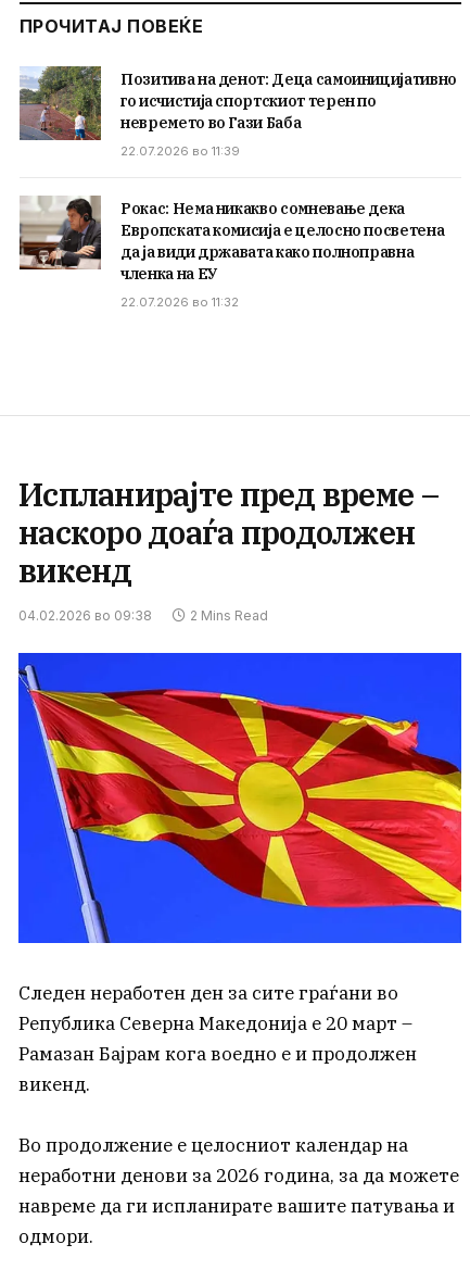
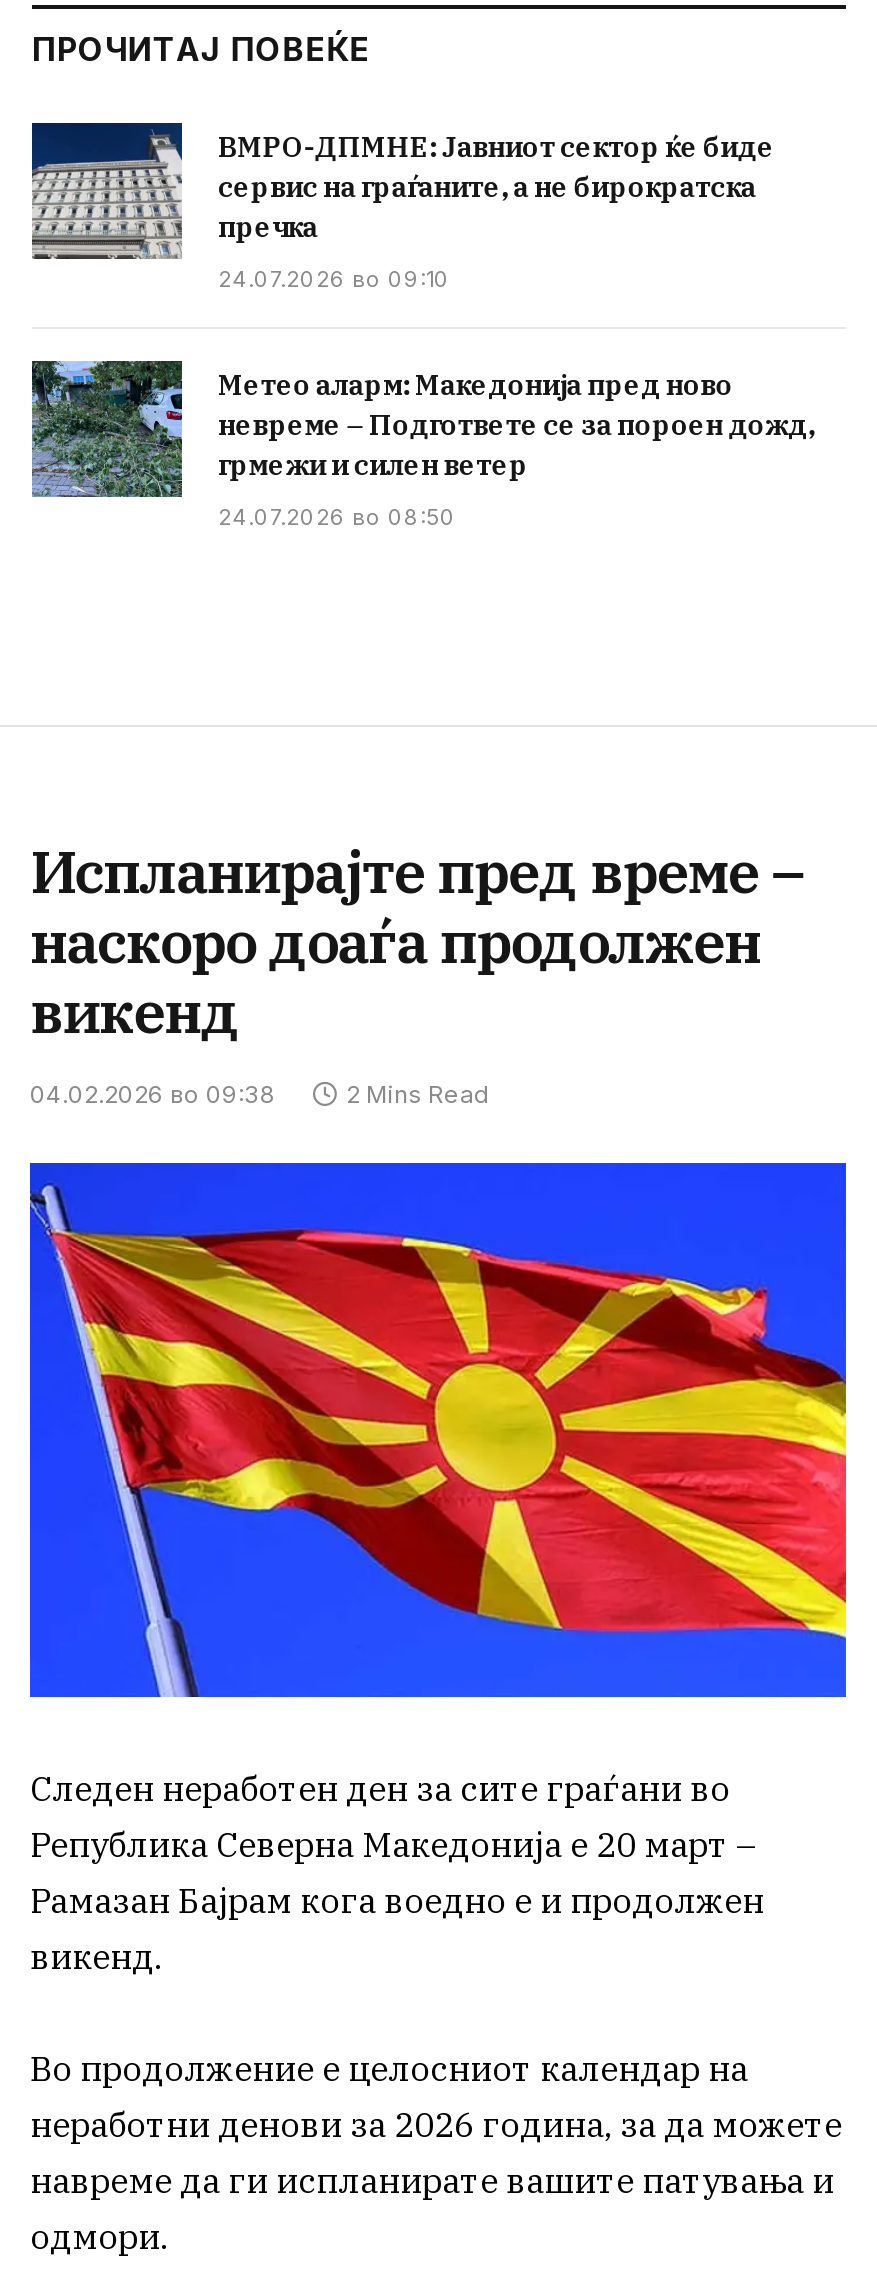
[20,65,457,140] [image] | Позитива на денот: Деца самоиницијативно | го исчистија спортскиот терен по | невремето во Гази Баба -> [30,121,774,259] [image] | ВМРО-ДПМНЕ: Јавниот сектор ќе биде | сервис на граѓаните, а не бирократска | пречка
[120,143,240,159] 22.07.2026 во 11:39 -> [218,265,450,293] 24.07.2026 во 09:10
[20,196,444,284] [image] | Рокас: Нема никакво сомневање дека | Европската комисија е целосно посветена | да ја види државата како полноправна | членка на ЕУ -> [32,359,815,499] [image] | Метео аларм: Македонија пред ново | невреме – Подгответе се за пороен дожд, | грмежи и силен ветер
[120,294,239,310] 22.07.2026 во 11:32 -> [218,503,456,531] 24.07.2026 во 08:50

